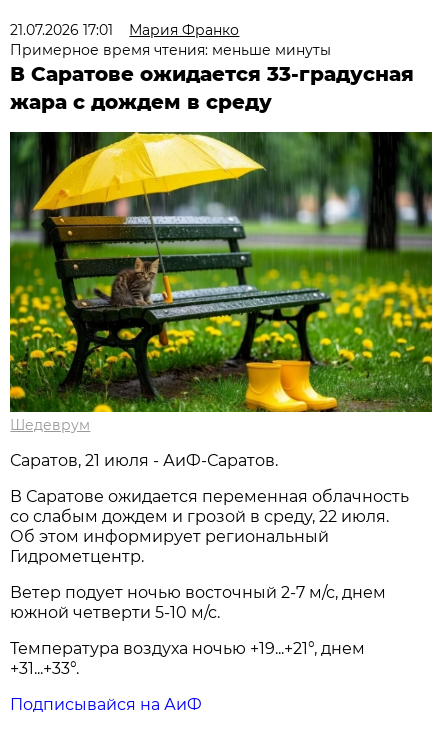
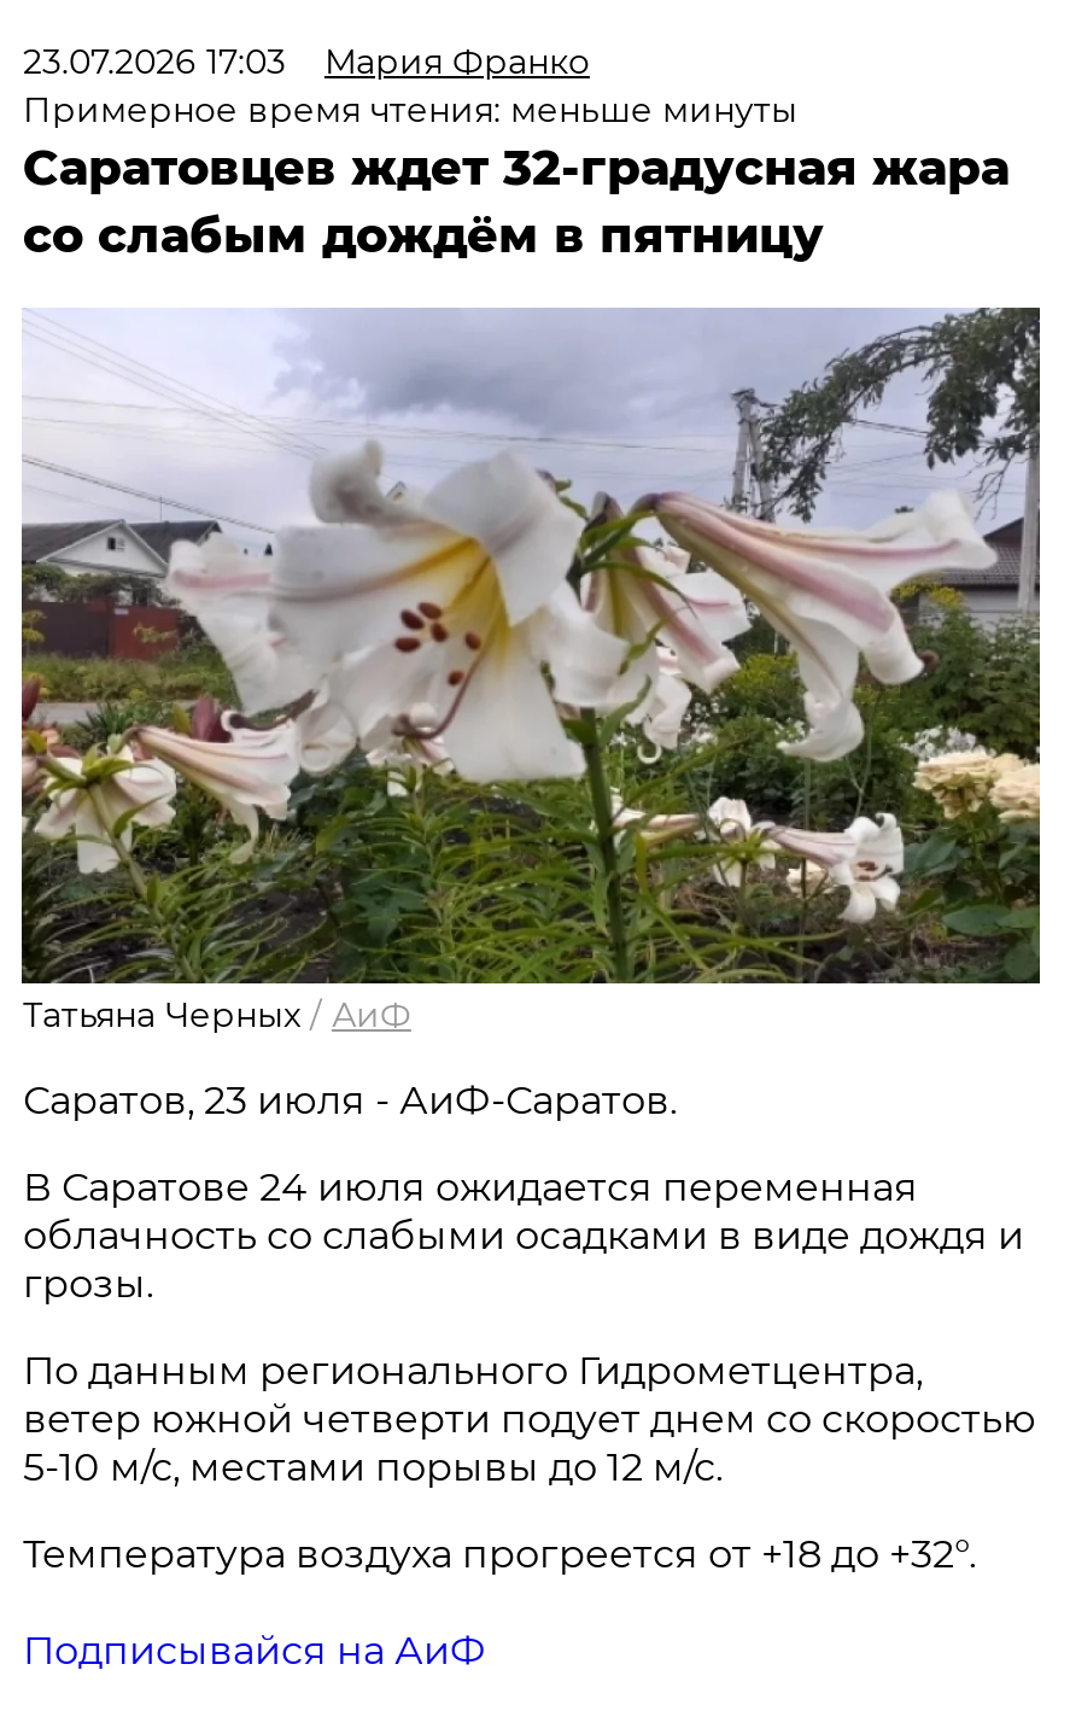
[10,21,239,39] 21.07.2026 17:01 Мария Франко -> [23,40,590,83] 23.07.2026 17:03 Мария Франко
[10,62,414,114] В Саратове ожидается 33-градусная | жара с дождем в среду -> [23,139,1009,264] Саратовцев ждет 32-градусная жара | со слабым дождём в пятницу
[9,131,433,434] [image] | Шедеврум -> [19,305,1042,1036] [image] | Татьяна Черных / АиФ
[10,451,278,470] Саратов, 21 июля - АиФ-Саратов. -> [23,1077,677,1123] Саратов, 23 июля - АиФ-Саратов.
[10,487,409,566] В Саратове ожидается переменная облачность | со слабым дождем и грозой в среду, 22 июля. | Об этом информирует региональный | Гидрометцентр. -> [23,1164,1024,1307] В Саратове 24 июля ожидается переменная | облачность со слабыми осадками в виде дождя и | грозы.
[10,583,386,622] Ветер подует ночью восточный 2-7 м/с, днем | южной четверти 5-10 м/с. -> [23,1348,1036,1490] По данным регионального Гидрометцентра, | ветер южной четверти подует днем со скоростью | 5-10 м/с, местами порывы до 12 м/с.
[10,639,365,678] Температура воздуха ночью +19...+21°, днем | +31...+33°. -> [23,1531,976,1577] Температура воздуха прогреется от +18 до +32°.

